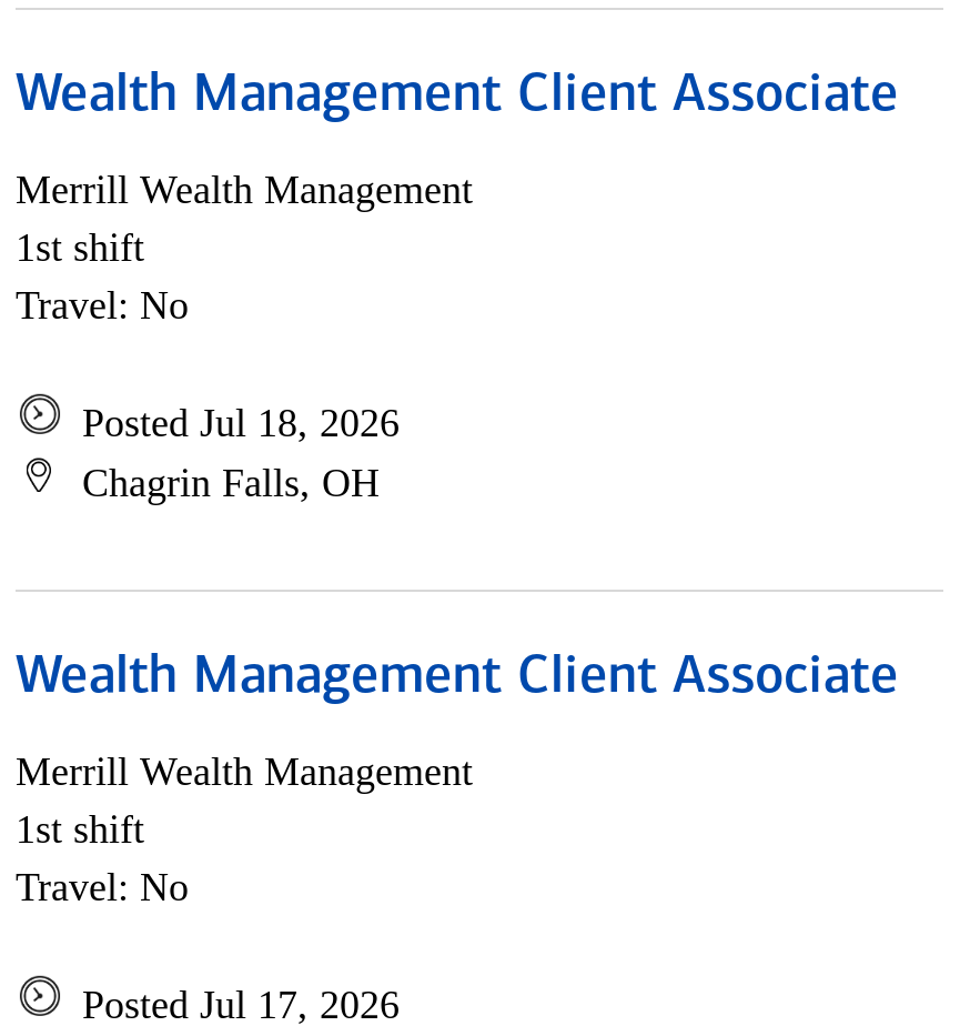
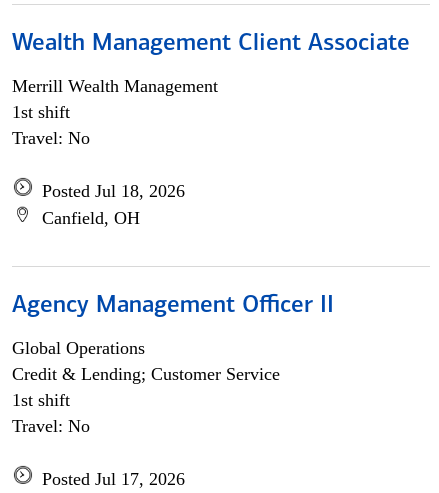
[82,461,380,505] Chagrin Falls, OH -> [42,208,140,228] Canfield, OH
[16,652,899,705] Wealth Management Client Associate -> [12,294,334,318] Agency Management Officer II
[16,750,473,794] Merrill Wealth Management -> [12,338,280,384] Global Operations | Credit & Lending; Customer Service

